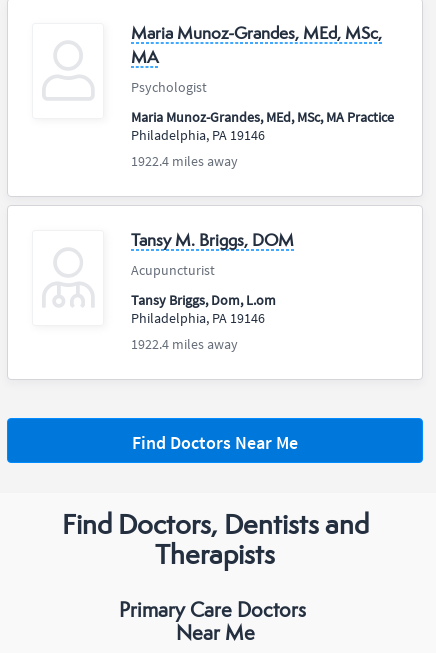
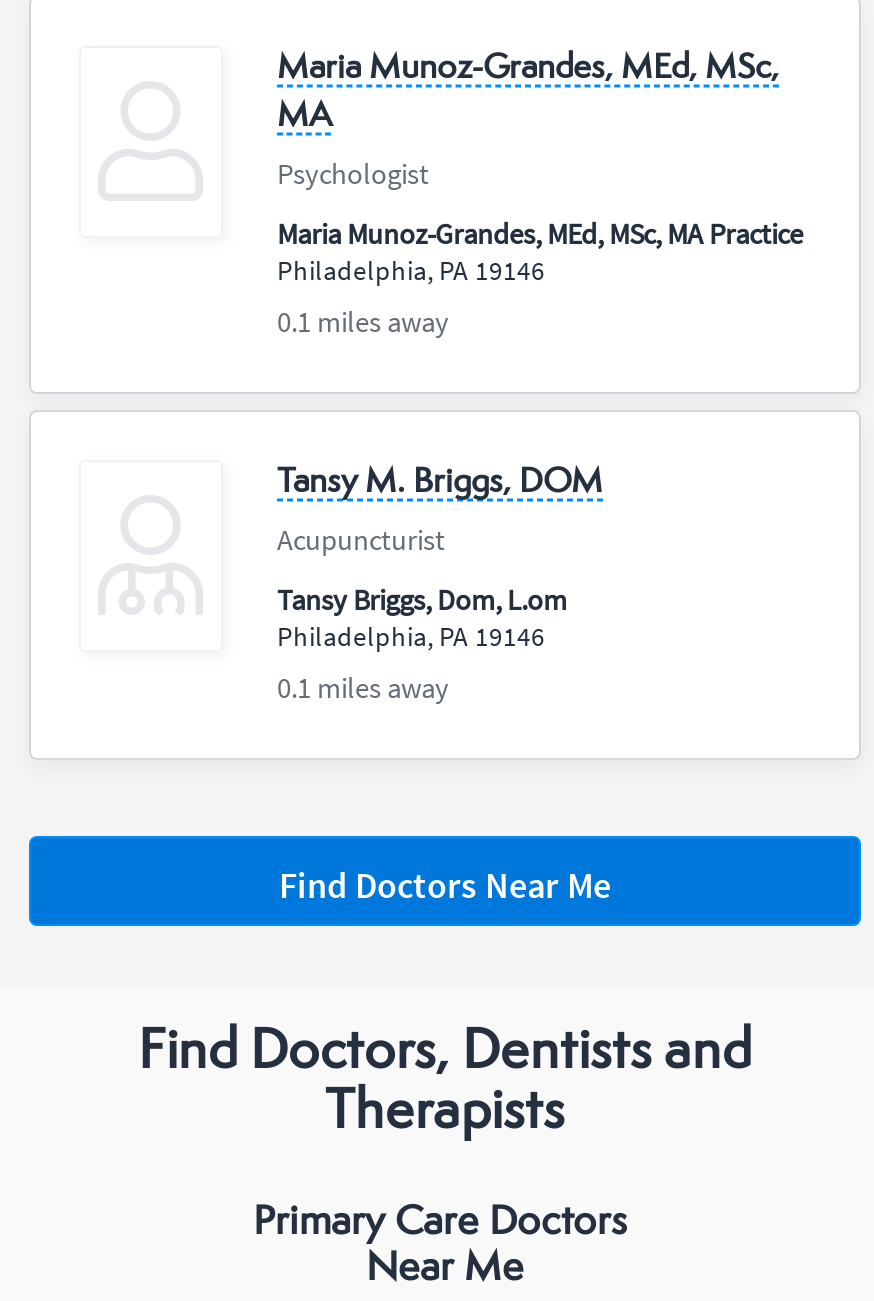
[131,152,238,170] 1922.4 miles away -> [277,304,449,340] 0.1 miles away
[131,335,238,353] 1922.4 miles away -> [277,670,449,706] 0.1 miles away

